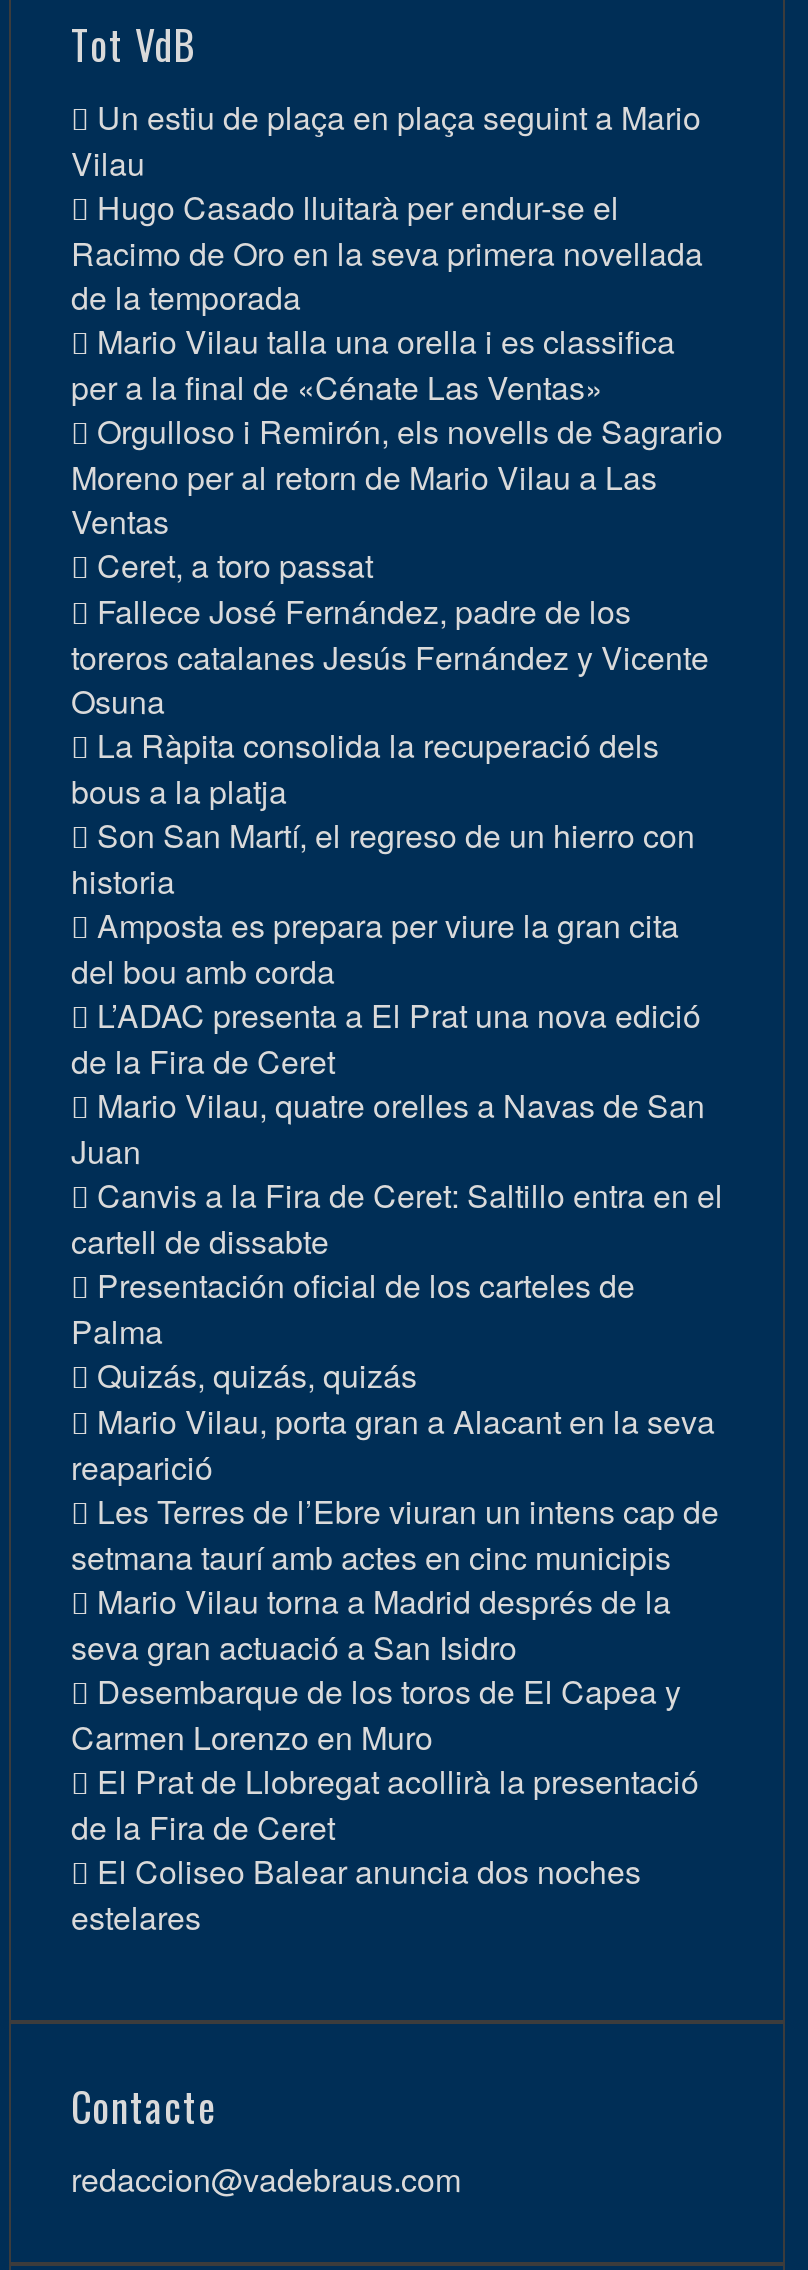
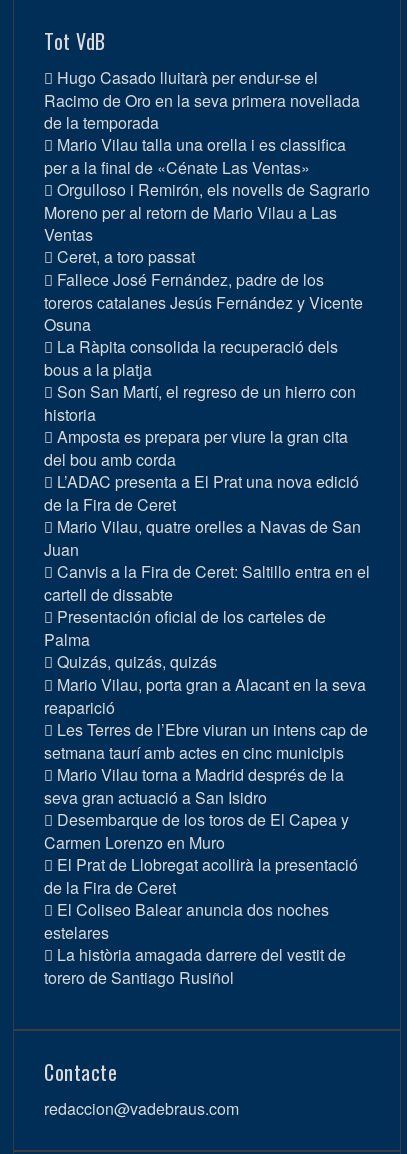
[71,94,701,186] Un estiu de plaça en plaça seguint a Mario | Vilau -> none
moved [71,184,723,1940] -> [44,66,370,944]: Hugo Casado lluitarà per endur-se el | Racimo de Oro en la seva primera novellada | de la temporada | ... | El Coliseo Balear anuncia dos noches | estelares
none -> [44,943,346,989] La història amagada darrere del vestit de | torero de Santiago Rusiñol

